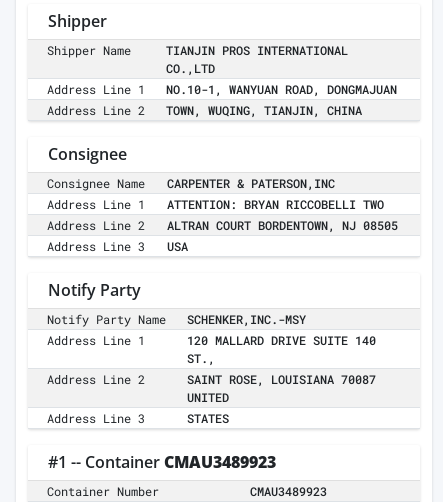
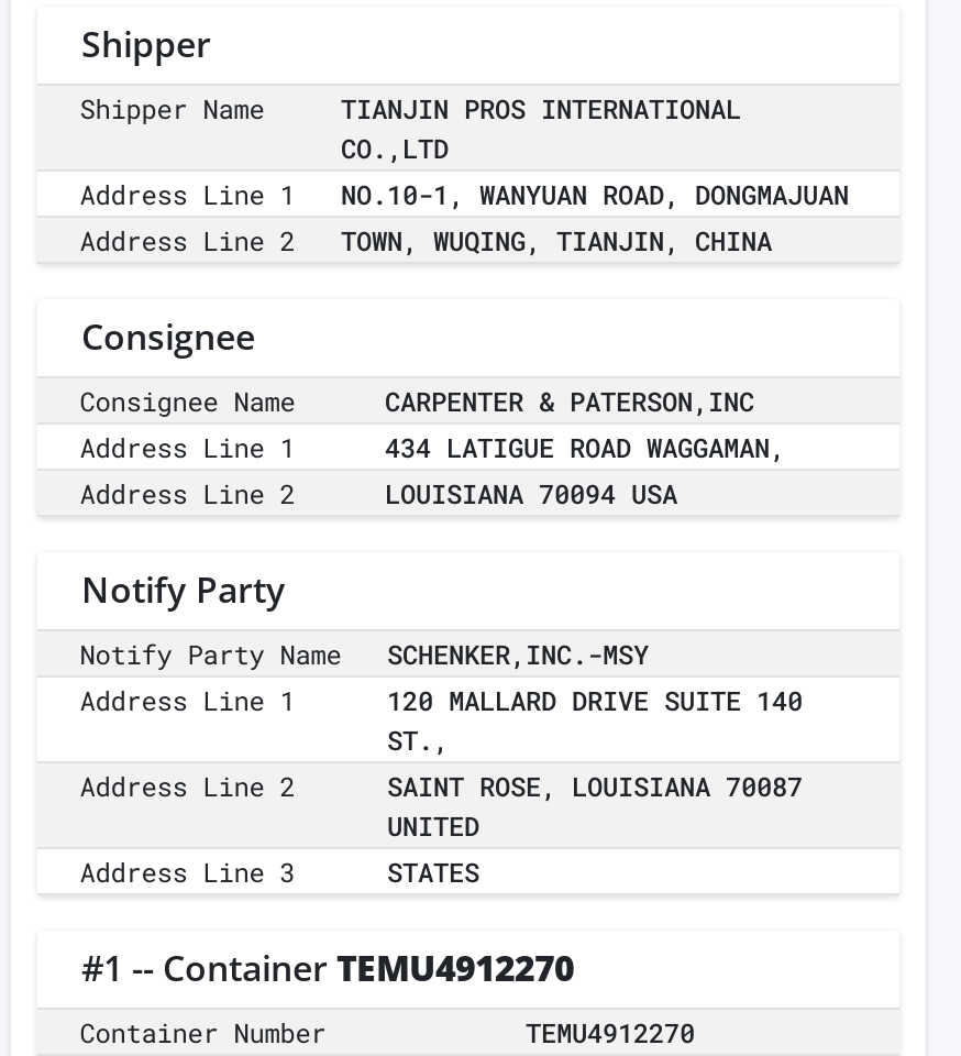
[167,196,384,212] ATTENTION: BRYAN RICCOBELLI TWO -> [385,429,785,464] 434 LATIGUE ROAD WAGGAMAN,
[47,217,398,254] ALTRAN COURT BORDENTOWN, NJ 08505 | Address Line 3 | USA -> [385,475,677,511] LOUISIANA 70094 USA
[48,451,276,473] #1 -- Container CMAU3489923 -> [81,944,574,992] #1 -- Container TEMU4912270
[250,483,327,499] CMAU3489923 -> [526,1014,695,1050] TEMU4912270

